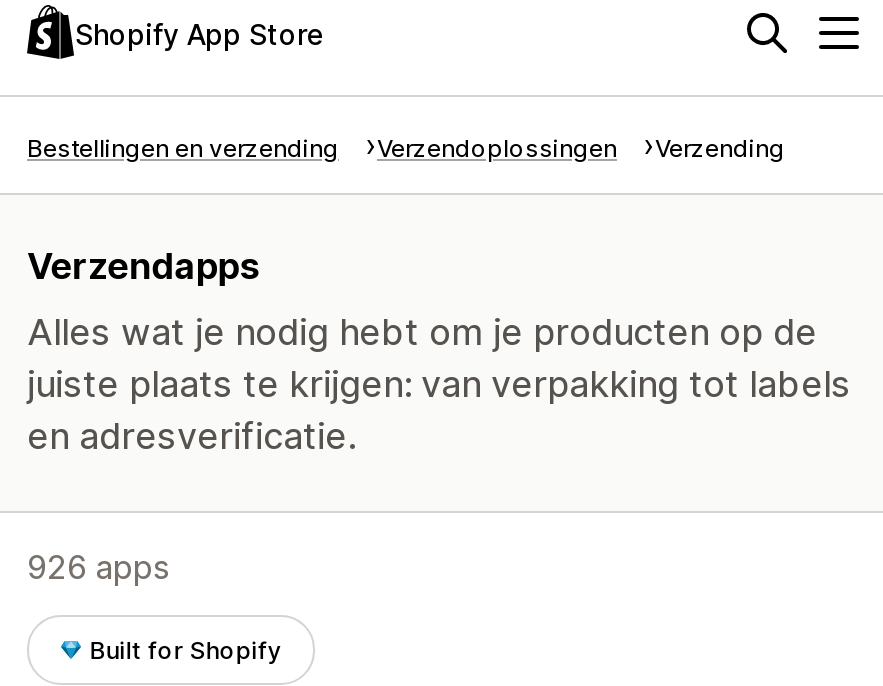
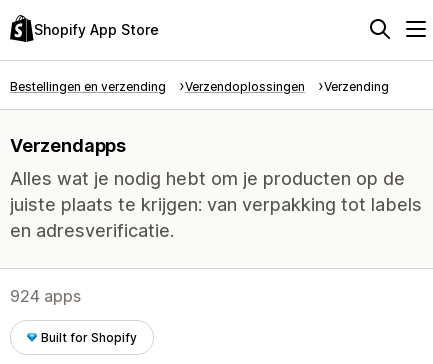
[27,547,169,587] 926 apps -> [10,286,81,306] 924 apps

